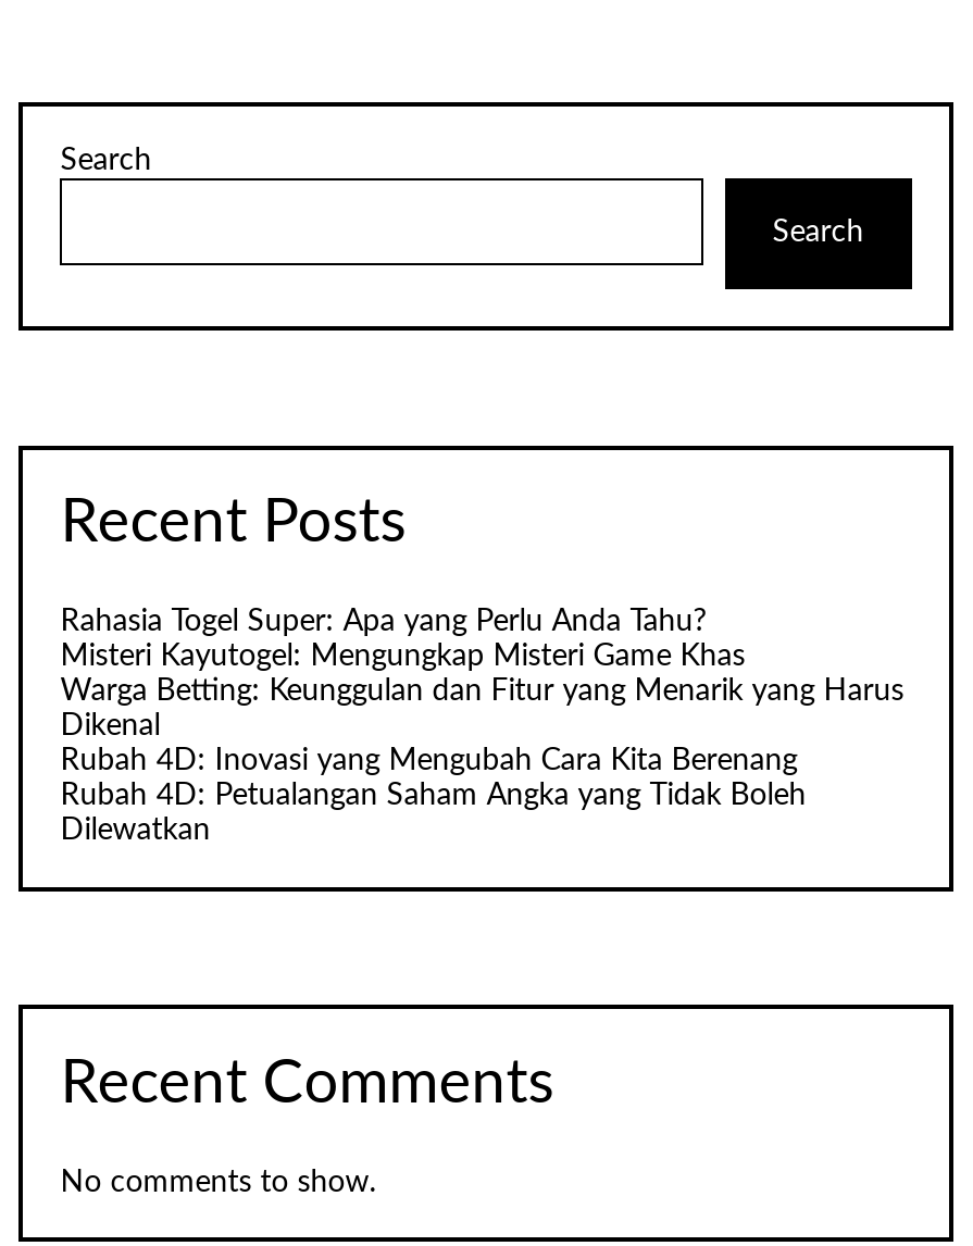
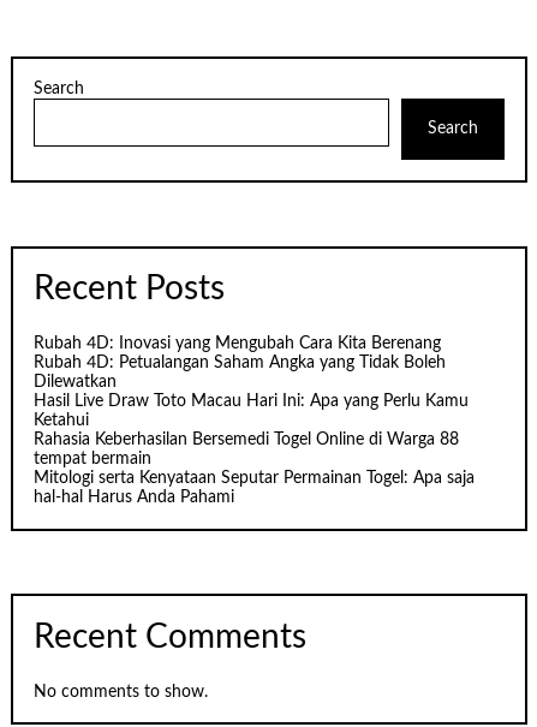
[60,607,904,742] Rahasia Togel Super: Apa yang Perlu Anda Tahu? | Misteri Kayutogel: Mengungkap Misteri Game Khas | Warga Betting: Keunggulan dan Fitur yang Menarik yang Harus | Dikenal -> none
moved [60,747,806,847] -> [34,336,446,391]: Rubah 4D: Inovasi yang Mengubah Cara Kita Berenang | Rubah 4D: Petualangan Saham Angka yang Tidak Boleh | Dilewatkan
none -> [34,393,475,506] Hasil Live Draw Toto Macau Hari Ini: Apa yang Perlu Kamu | Ketahui | Rahasia Keberhasilan Bersemedi Togel Online di Warga 88 | tempat bermain | Mitologi serta Kenyataan Seputar Permainan Togel: Apa saja | hal-hal Harus Anda Pahami

